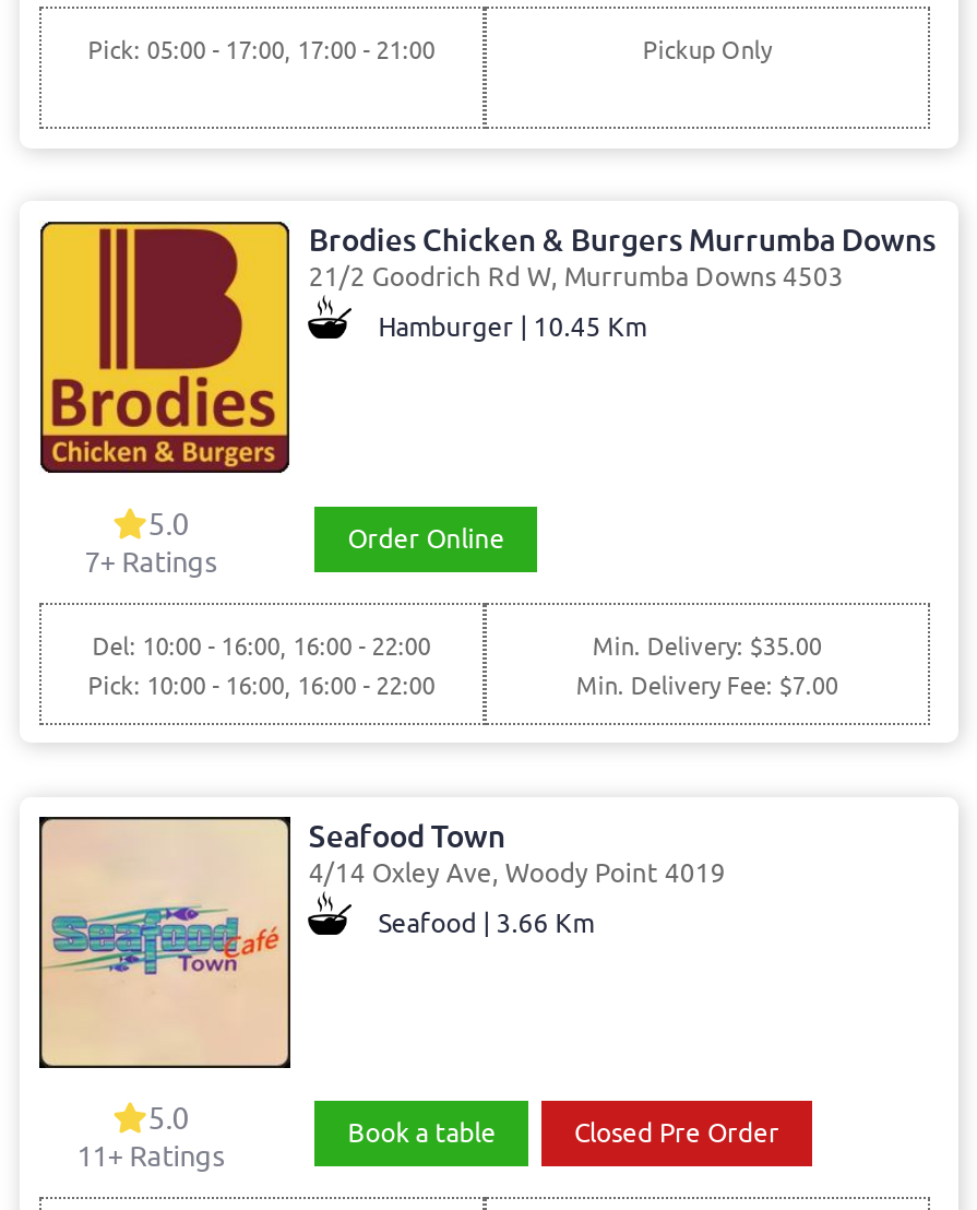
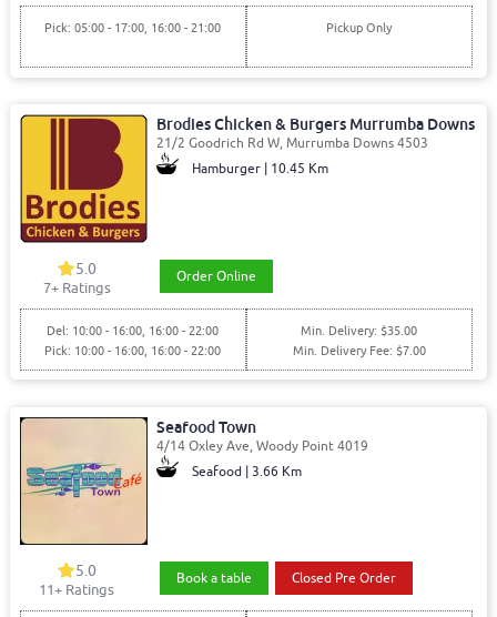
[88,35,435,66] Pick: 05:00 - 17:00, 17:00 - 21:00 -> [45,20,221,36] Pick: 05:00 - 17:00, 16:00 - 21:00

